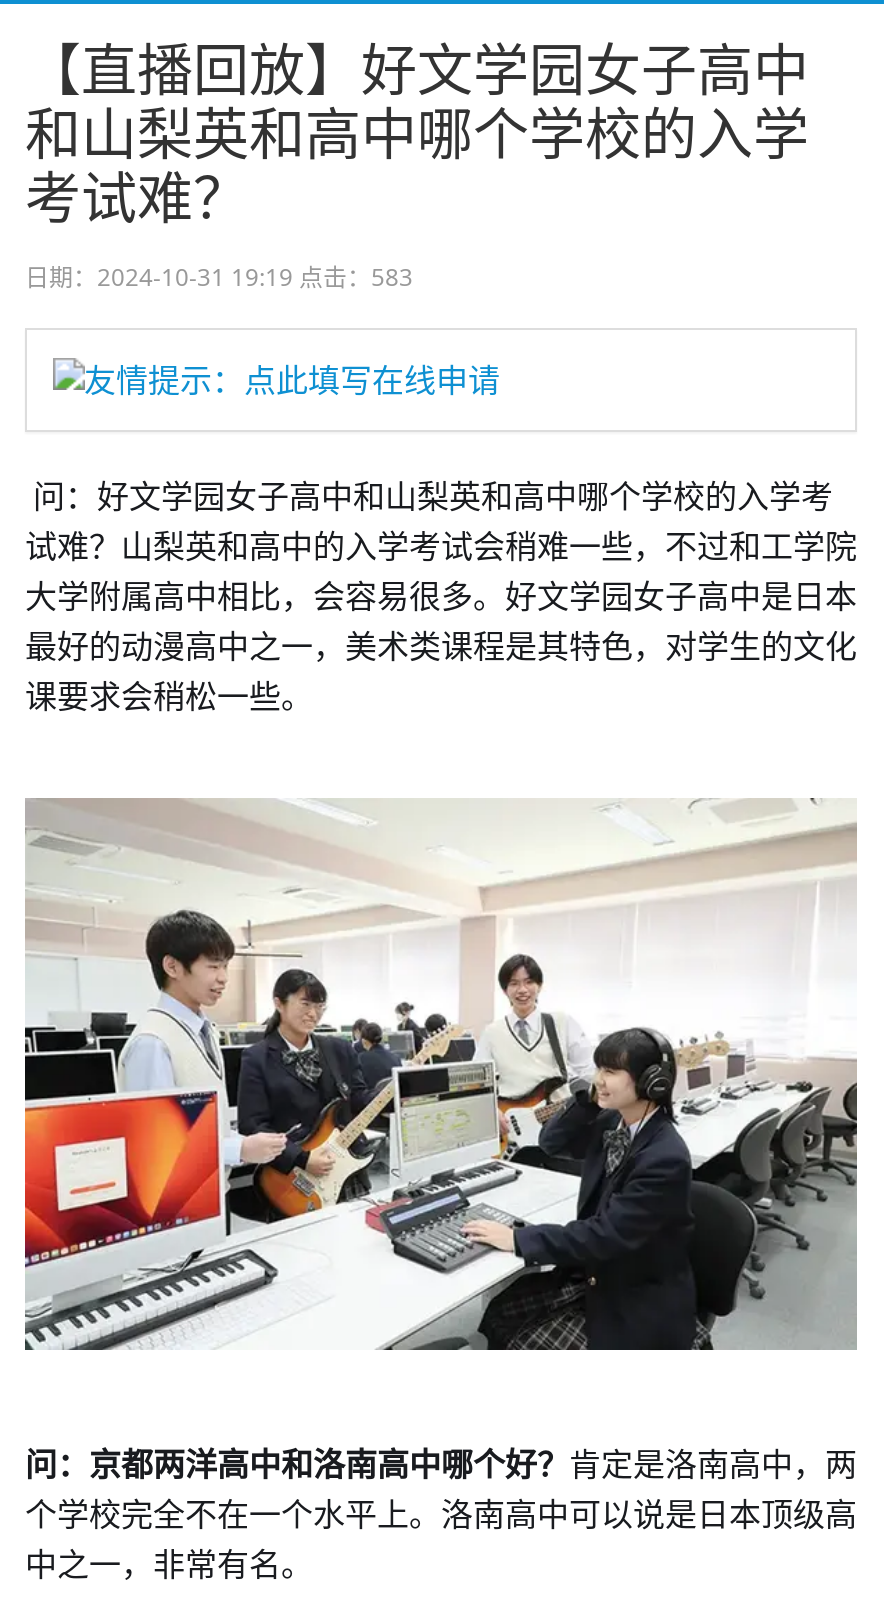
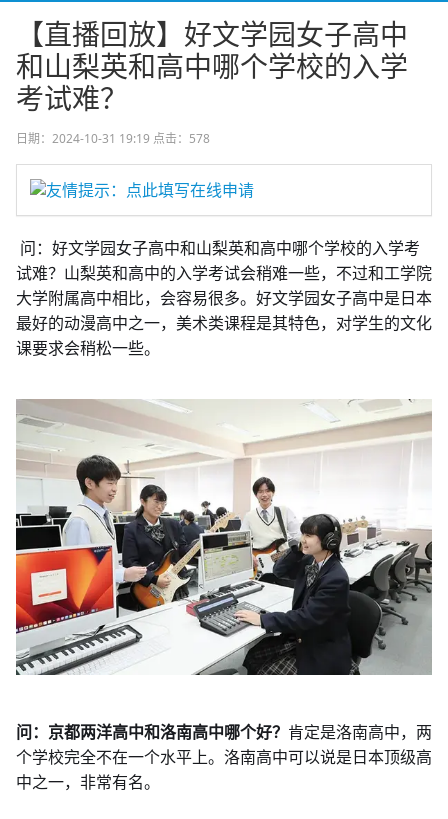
[25,260,413,294] 日期：2024-10-31 19:19 点击：583 -> [16,130,210,147] 日期：2024-10-31 19:19 点击：578

